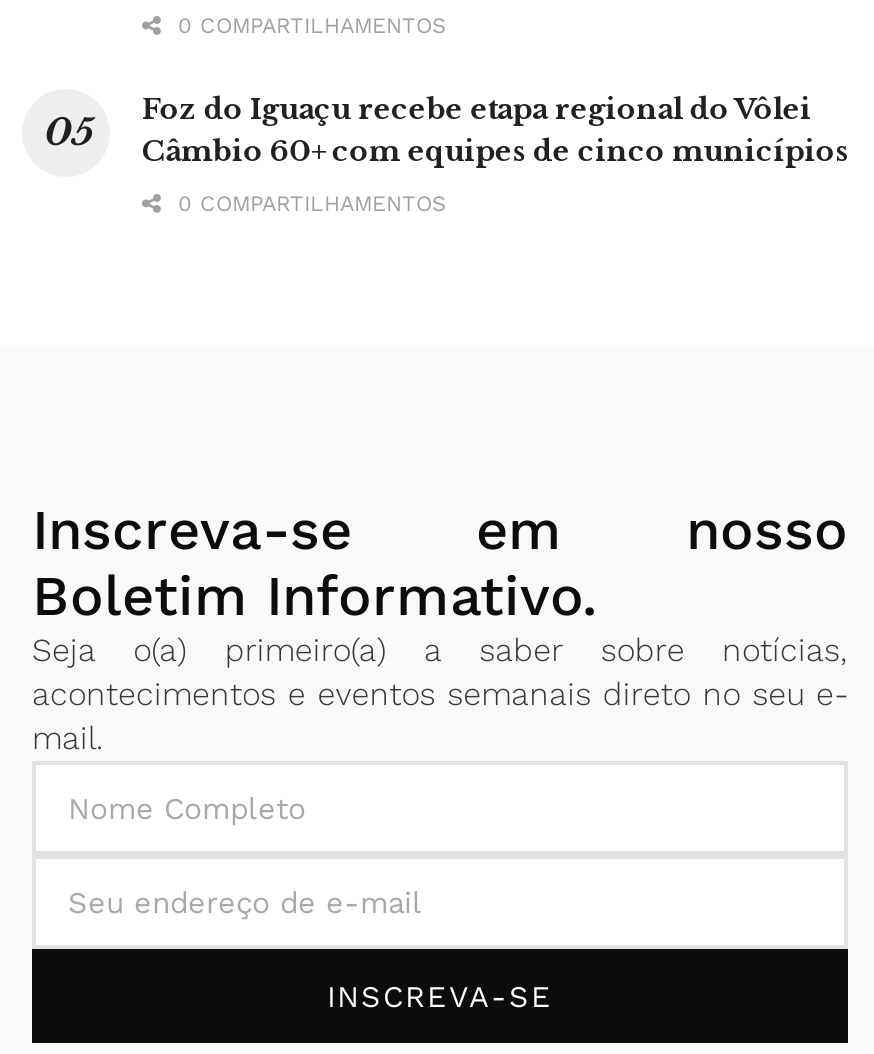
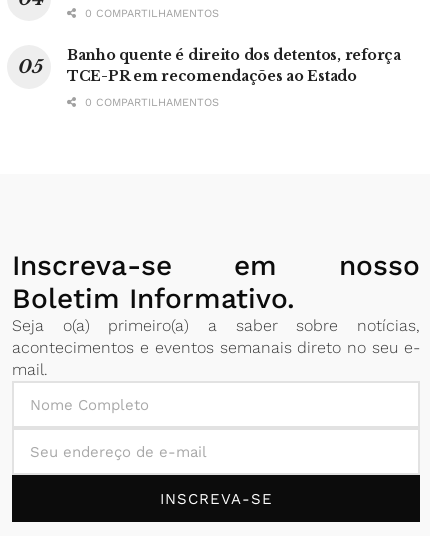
[142,92,848,170] Foz do Iguaçu recebe etapa regional do Vôlei | Câmbio 60+ com equipes de cinco municípios -> [67,46,401,85] Banho quente é direito dos detentos, reforça | TCE-PR em recomendações ao Estado

